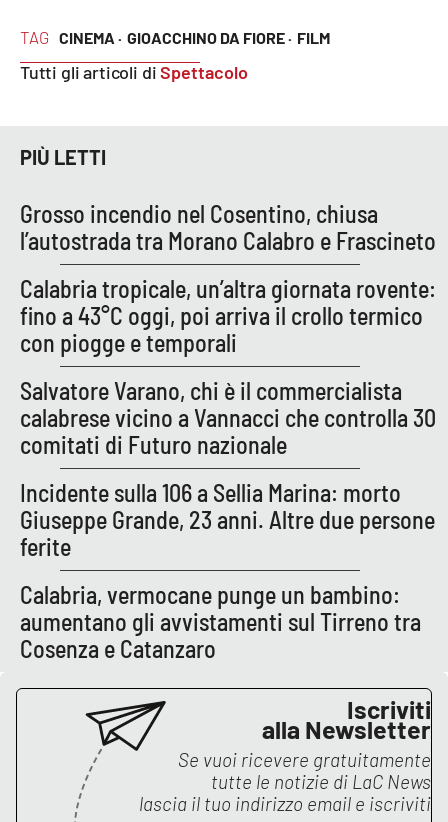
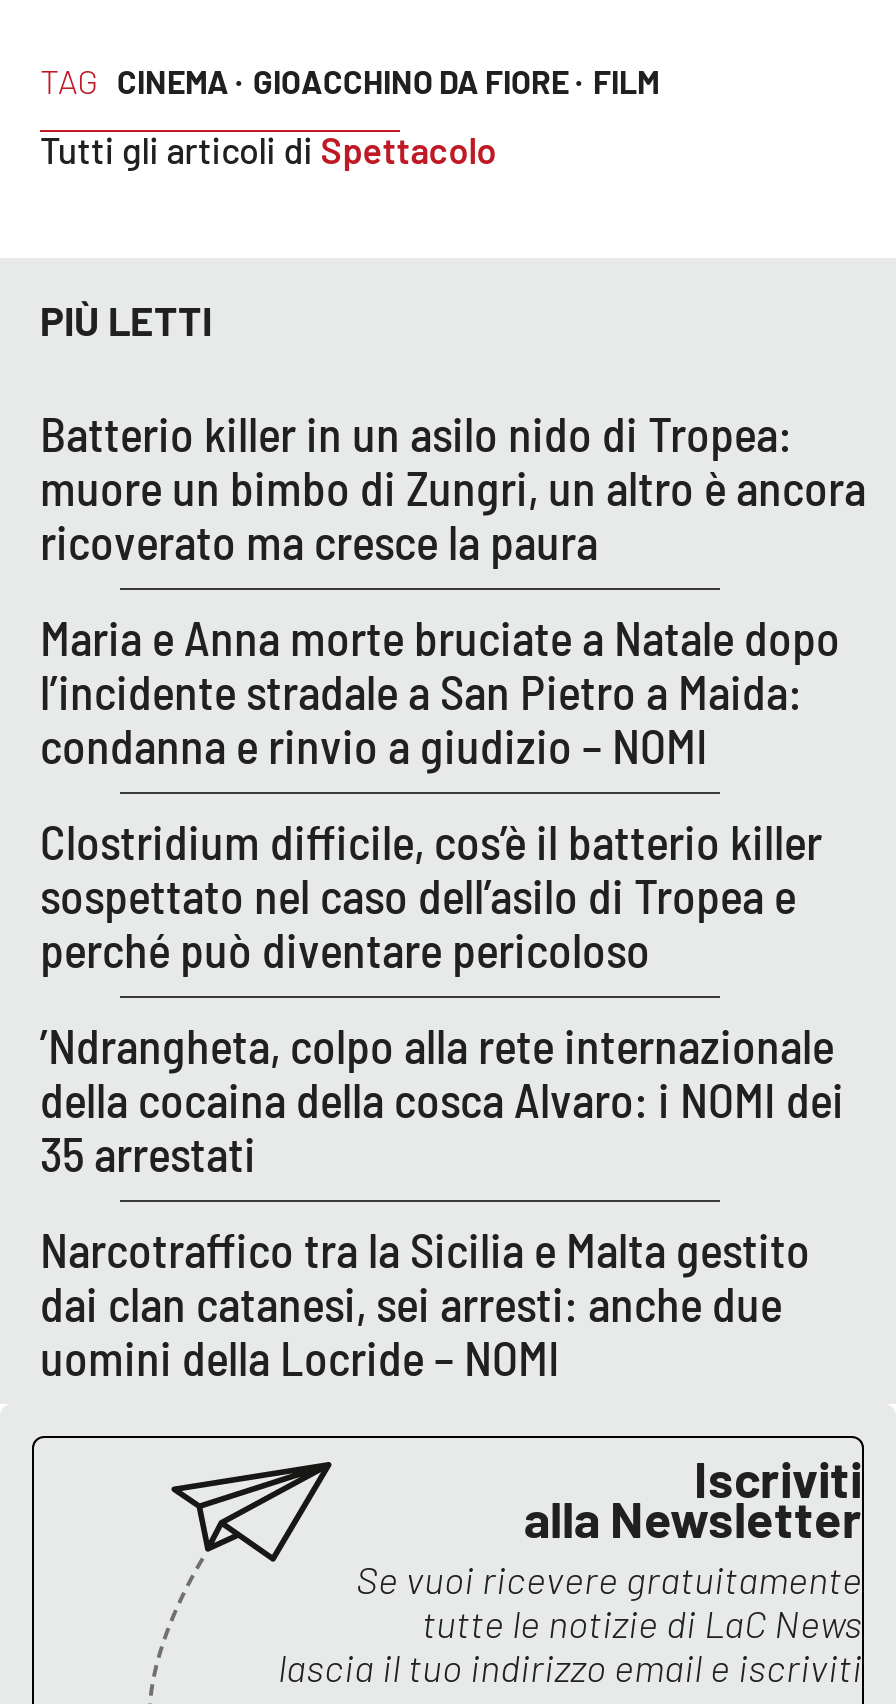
[20,199,436,255] Grosso incendio nel Cosentino, chiusa | l’autostrada tra Morano Calabro e Frascineto -> [40,403,866,569] Batterio killer in un asilo nido di Tropea: | muore un bimbo di Zungri, un altro è ancora | ricoverato ma cresce la paura
[20,274,436,357] Calabria tropicale, un’altra giornata rovente: | fino a 43°C oggi, poi arriva il crollo termico | con piogge e temporali -> [40,607,840,773] Maria e Anna morte bruciate a Natale dopo | l’incidente stradale a San Pietro a Maida: | condanna e rinvio a giudizio – NOMI
[20,376,436,459] Salvatore Varano, chi è il commercialista | calabrese vicino a Vannacci che controlla 30 | comitati di Futuro nazionale -> [40,811,822,977] Clostridium difficile, cos’è il batterio killer | sospettato nel caso dell’asilo di Tropea e | perché può diventare pericoloso
[20,478,435,561] Incidente sulla 106 a Sellia Marina: morto | Giuseppe Grande, 23 anni. Altre due persone | ferite -> [40,1015,844,1181] ’Ndrangheta, colpo alla rete internazionale | della cocaina della cosca Alvaro: i NOMI dei | 35 arrestati
[20,580,421,663] Calabria, vermocane punge un bambino: | aumentano gli avvistamenti sul Tirreno tra | Cosenza e Catanzaro -> [40,1219,810,1385] Narcotraffico tra la Sicilia e Malta gestito | dai clan catanesi, sei arresti: anche due | uomini della Locride – NOMI

